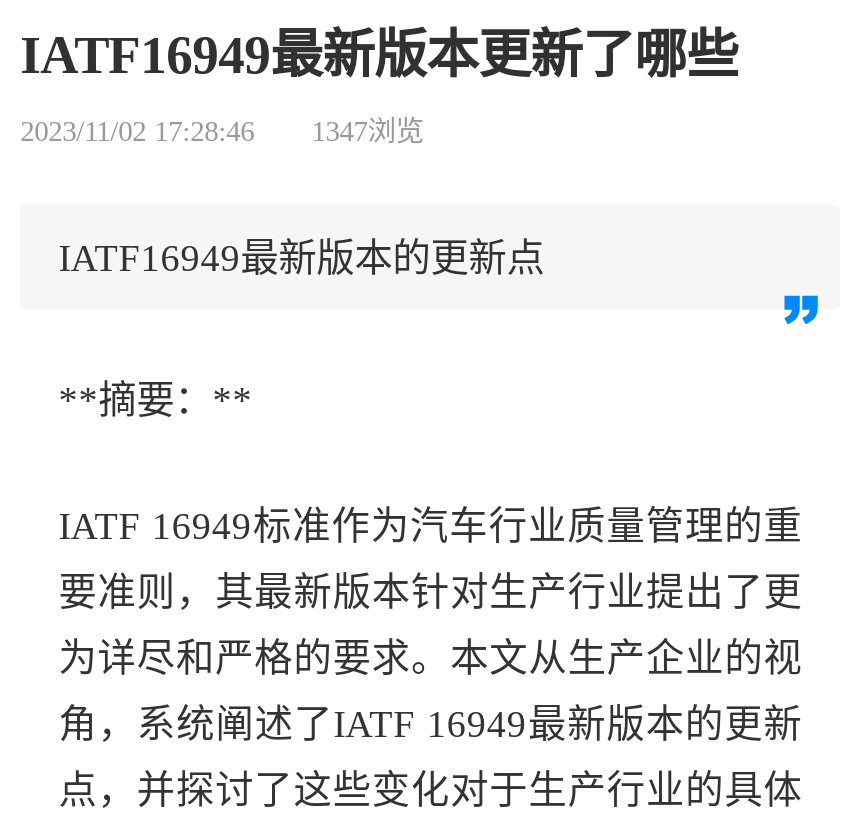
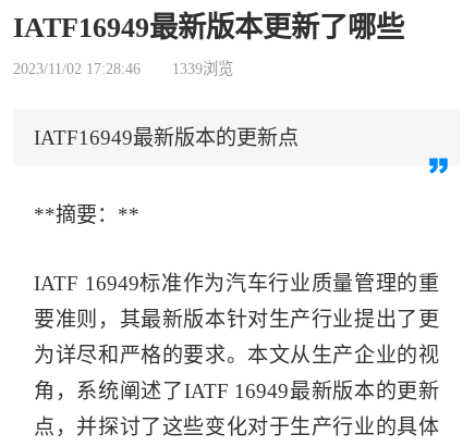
[20,116,424,148] 2023/11/02 17:28:46 1347浏览 -> [13,60,233,78] 2023/11/02 17:28:46 1339浏览

